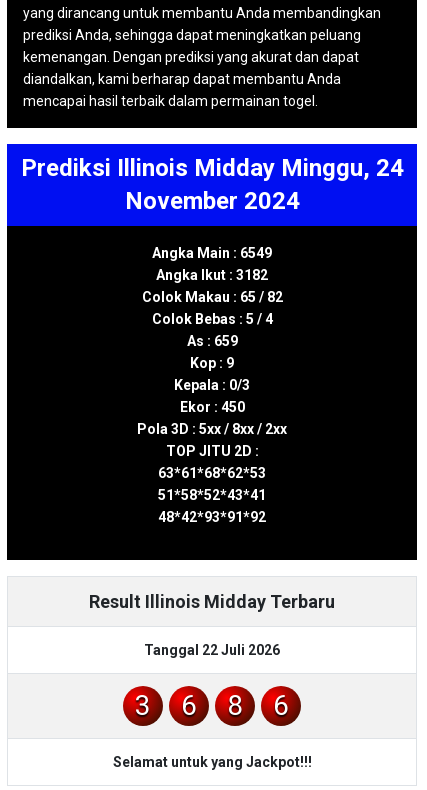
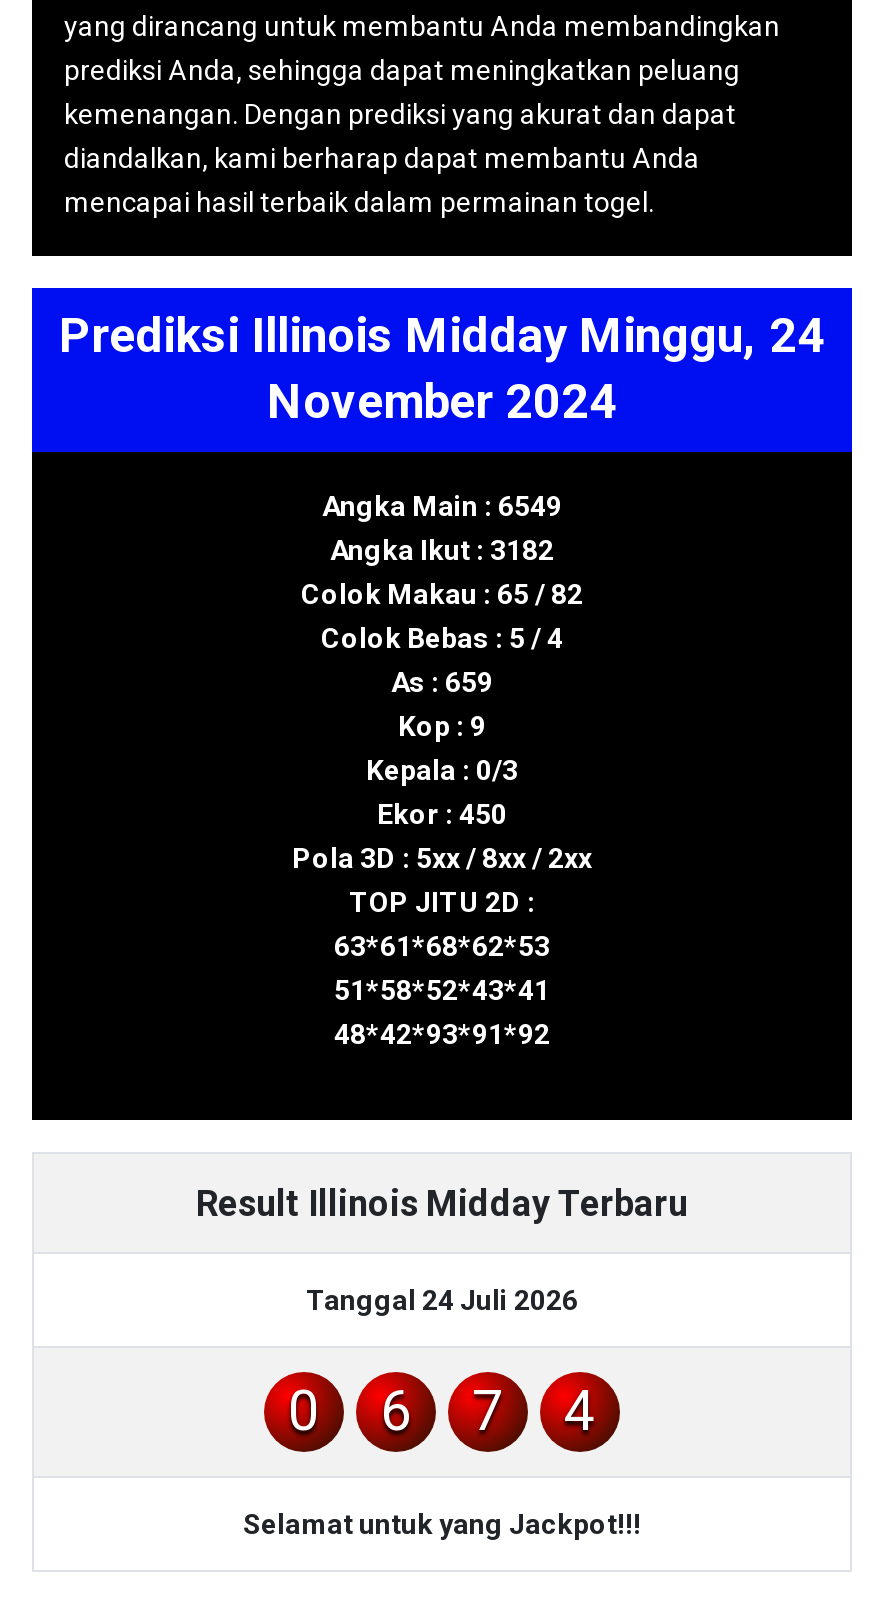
[144,642,280,658] Tanggal 22 Juli 2026 -> [306,1284,578,1316] Tanggal 24 Juli 2026
[135,689,151,722] 3 -> [288,1378,320,1444] 0
[227,689,243,722] 8 -> [472,1378,504,1444] 7
[273,689,289,722] 6 -> [564,1378,596,1444] 4

